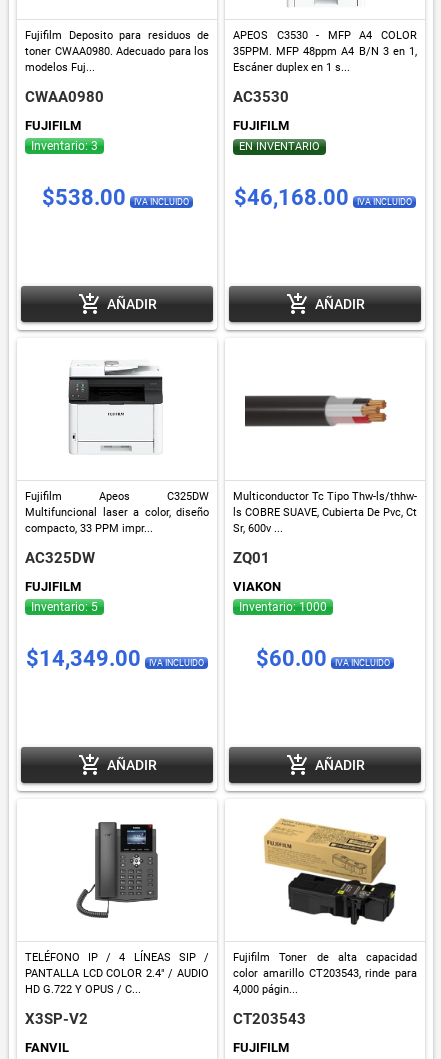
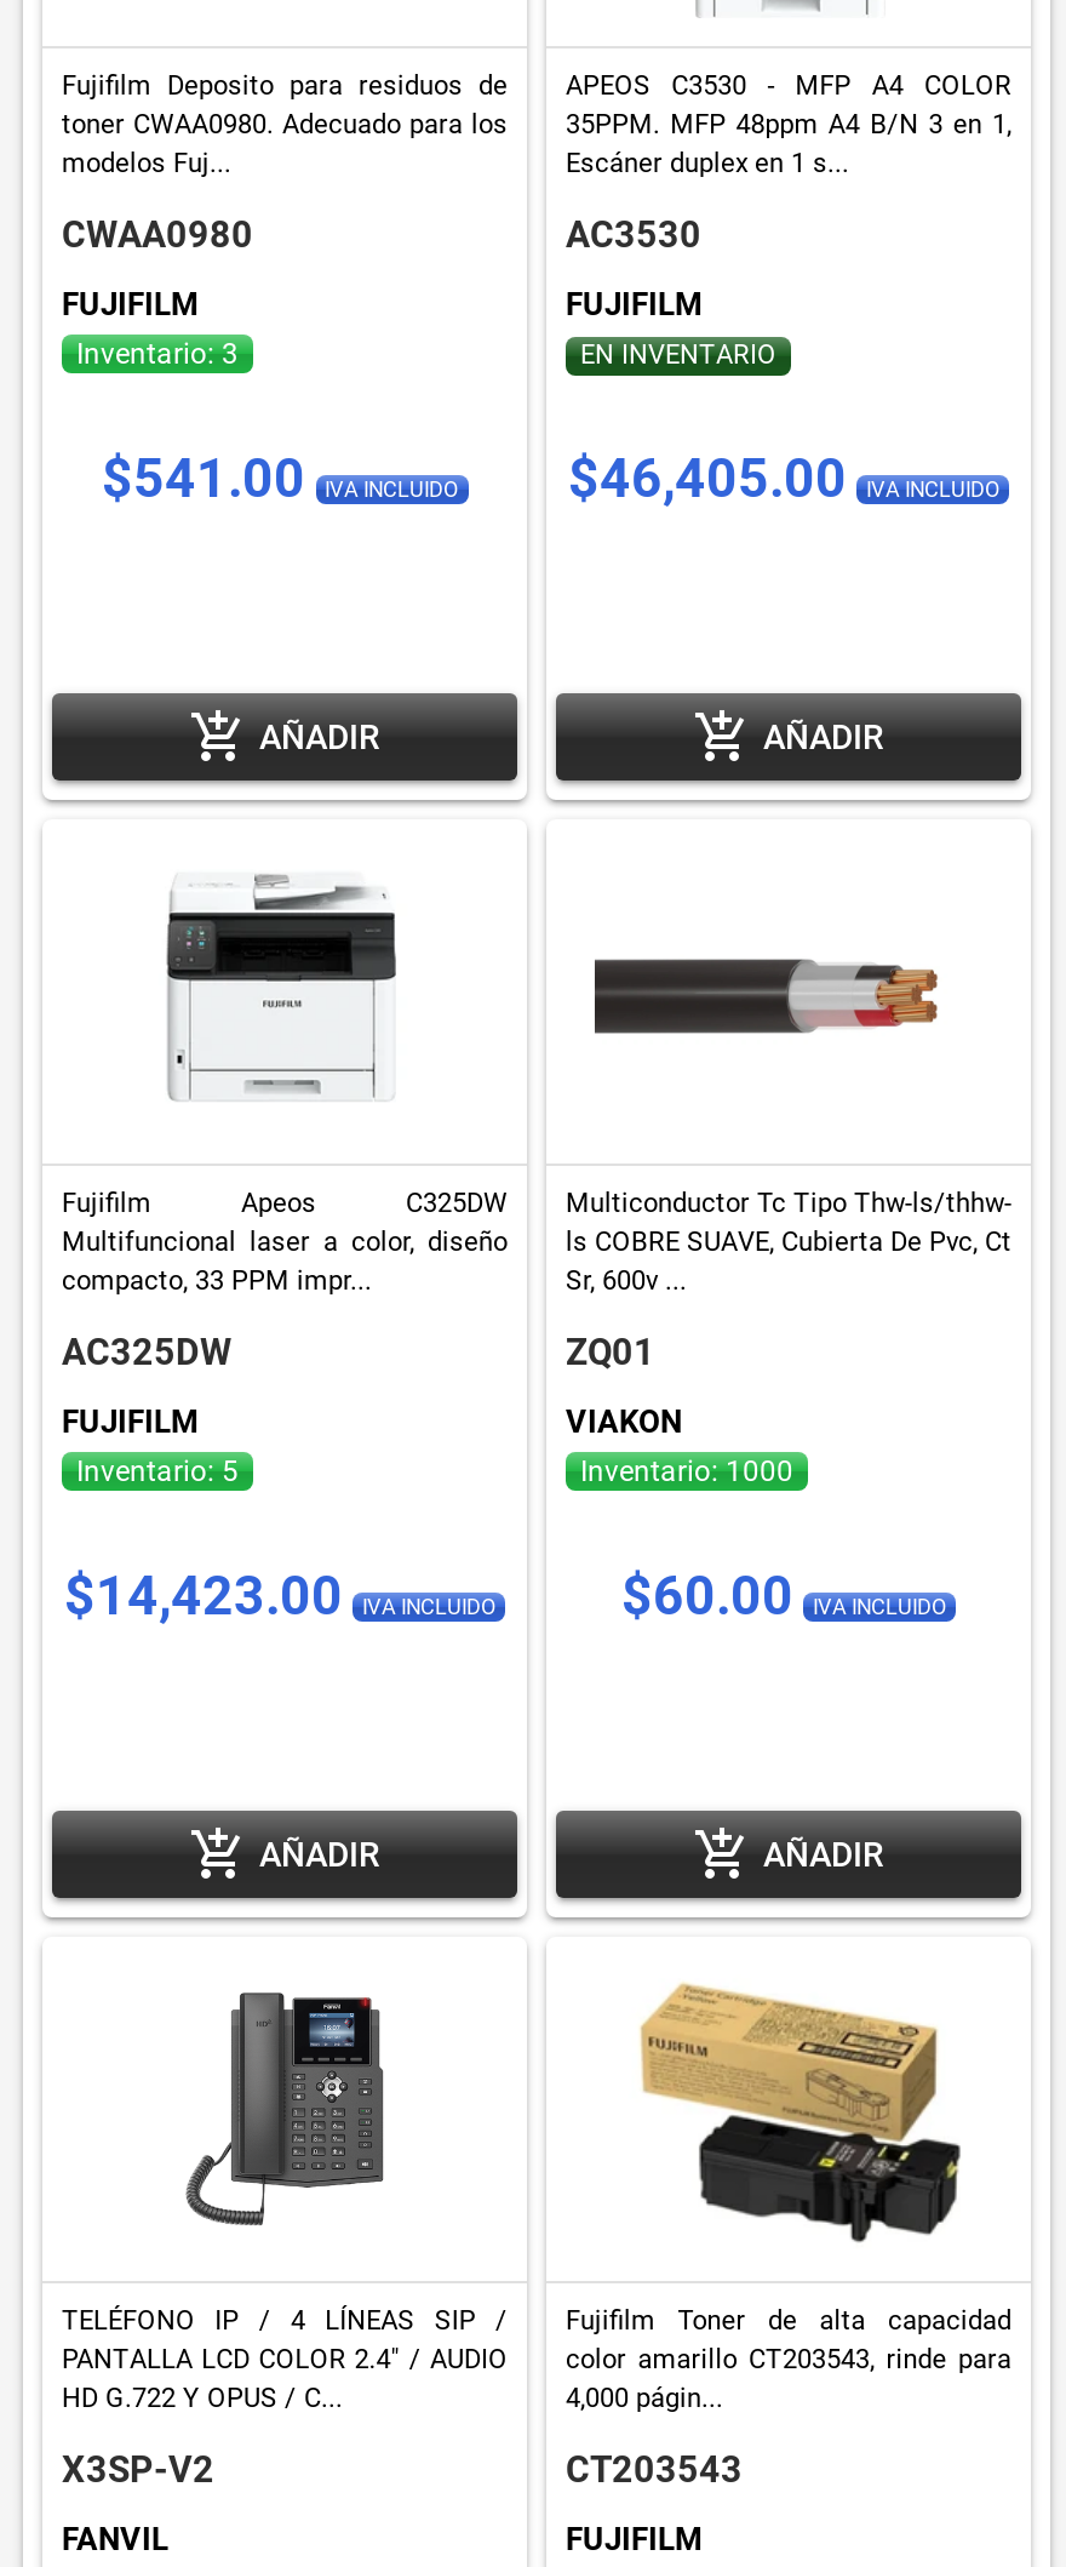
[41,185,188,210] $538.00 IVA INCLUIDO -> [102,448,458,509] $541.00 IVA INCLUIDO
[234,185,412,210] $46,168.00 IVA INCLUIDO -> [568,448,999,509] $46,405.00 IVA INCLUIDO
[26,646,204,671] $14,349.00 IVA INCLUIDO -> [64,1566,495,1626] $14,423.00 IVA INCLUIDO

